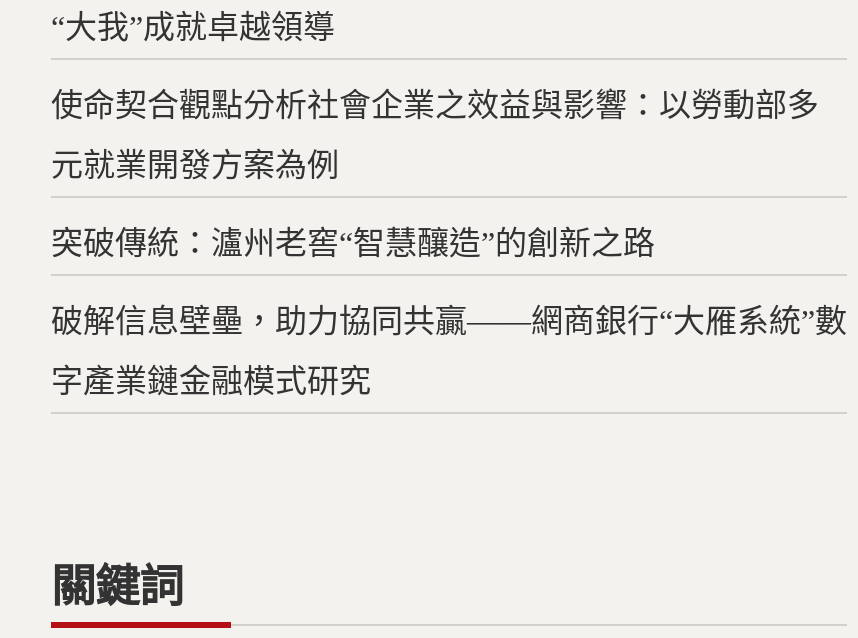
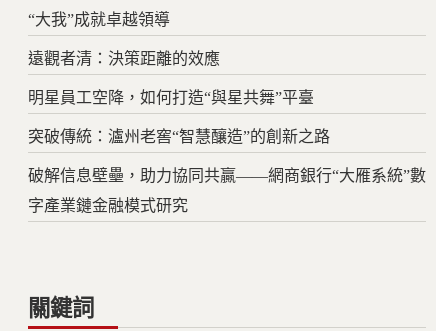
[51,87,819,121] 使命契合觀點分析社會企業之效益與影響：以勞動部多 -> [28,50,220,67] 遠觀者清：決策距離的效應
[51,147,339,181] 元就業開發方案為例 -> [28,89,314,106] 明星員工空降，如何打造“與星共舞”平臺

